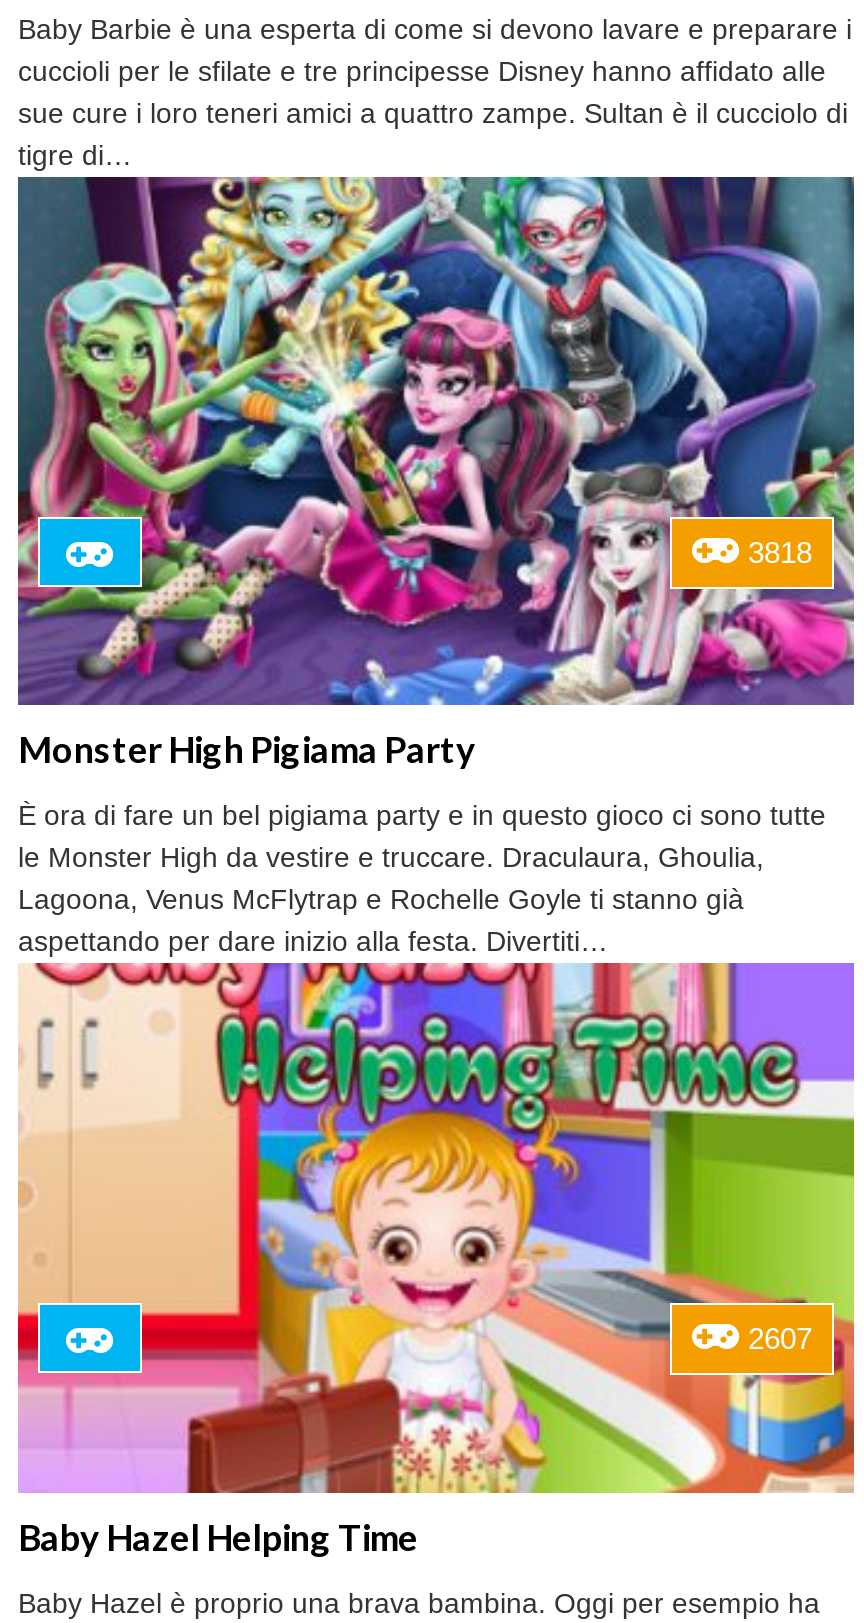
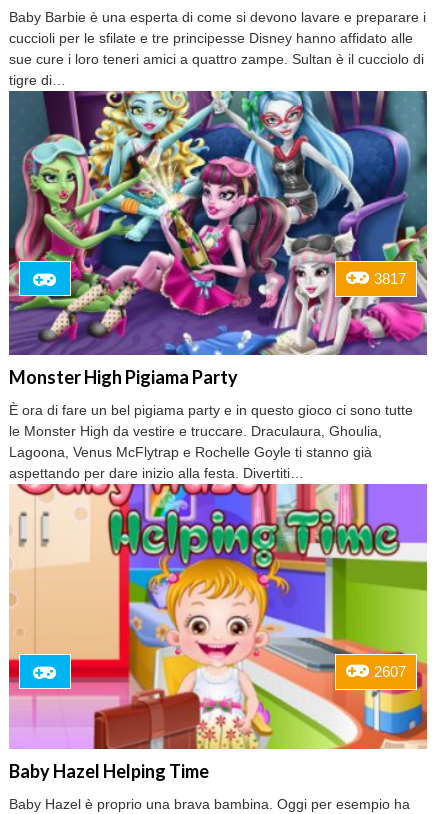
[748,535,812,569] 3818 -> [374,270,406,287] 3817

